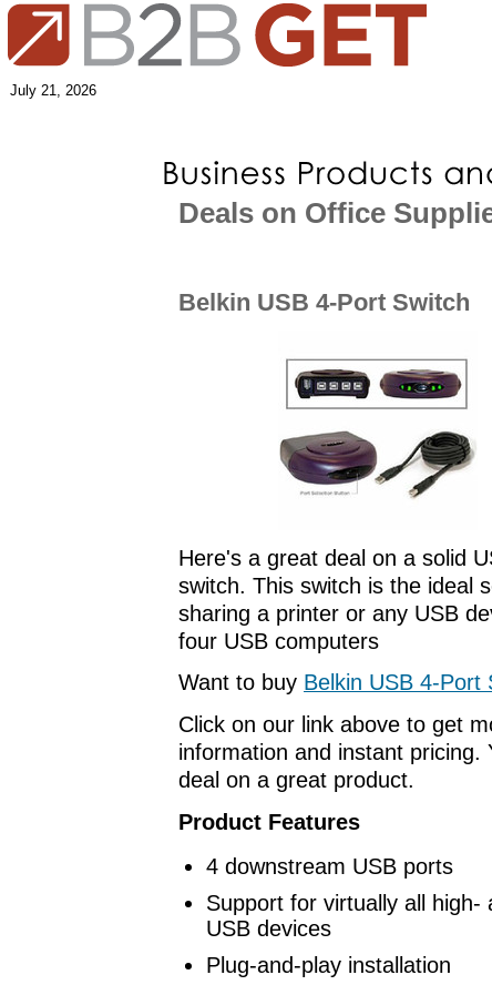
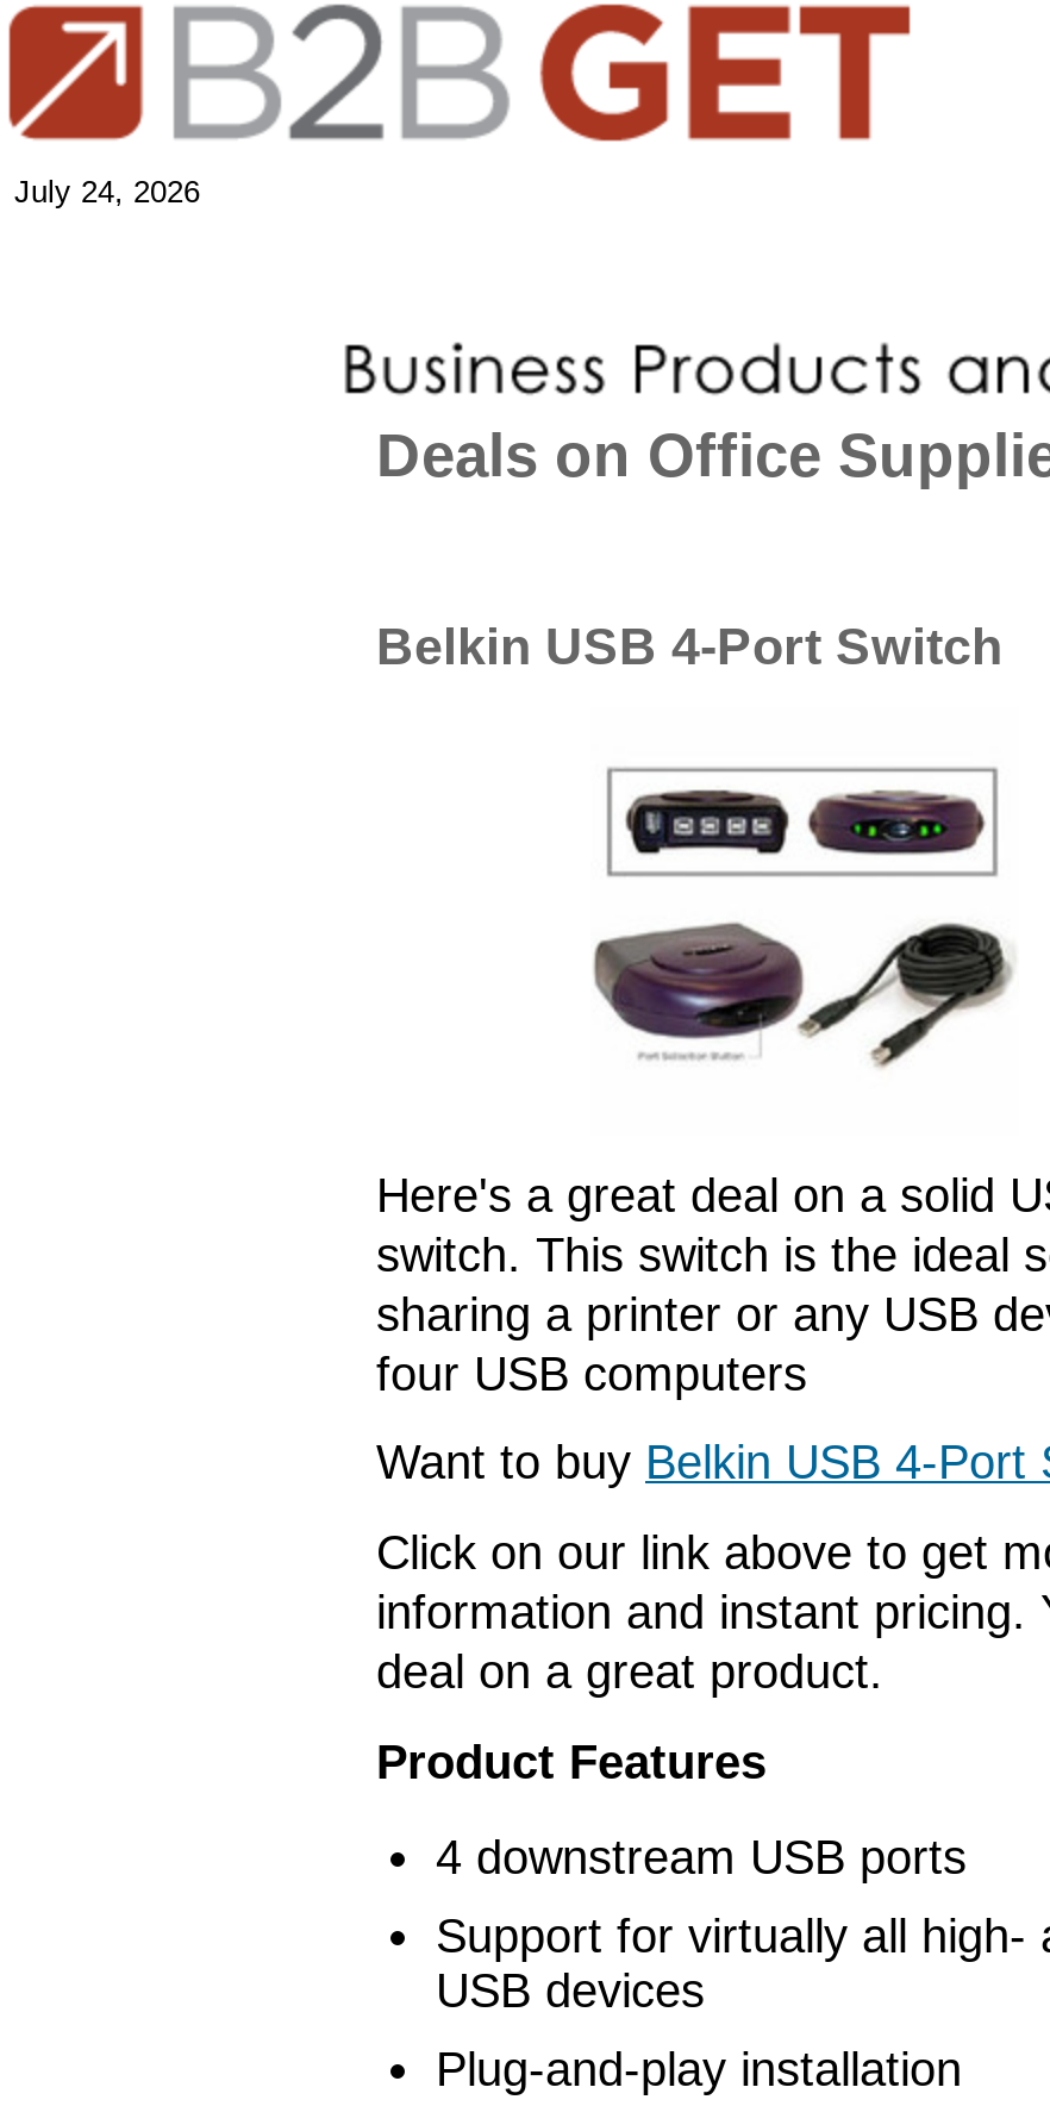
[10,82,96,99] July 21, 2026 -> [14,174,200,210] July 24, 2026

